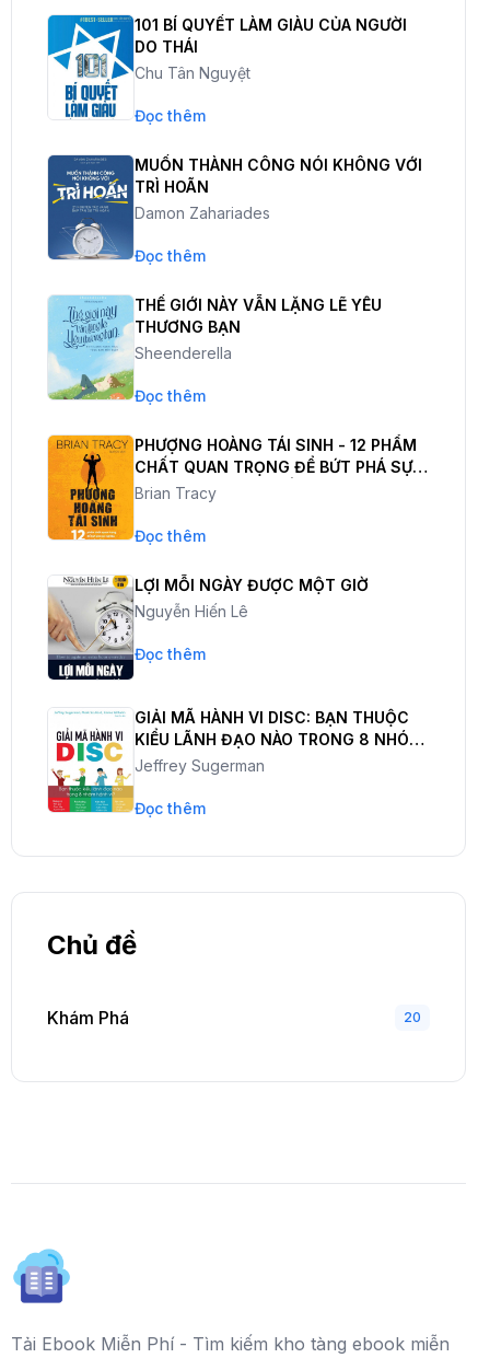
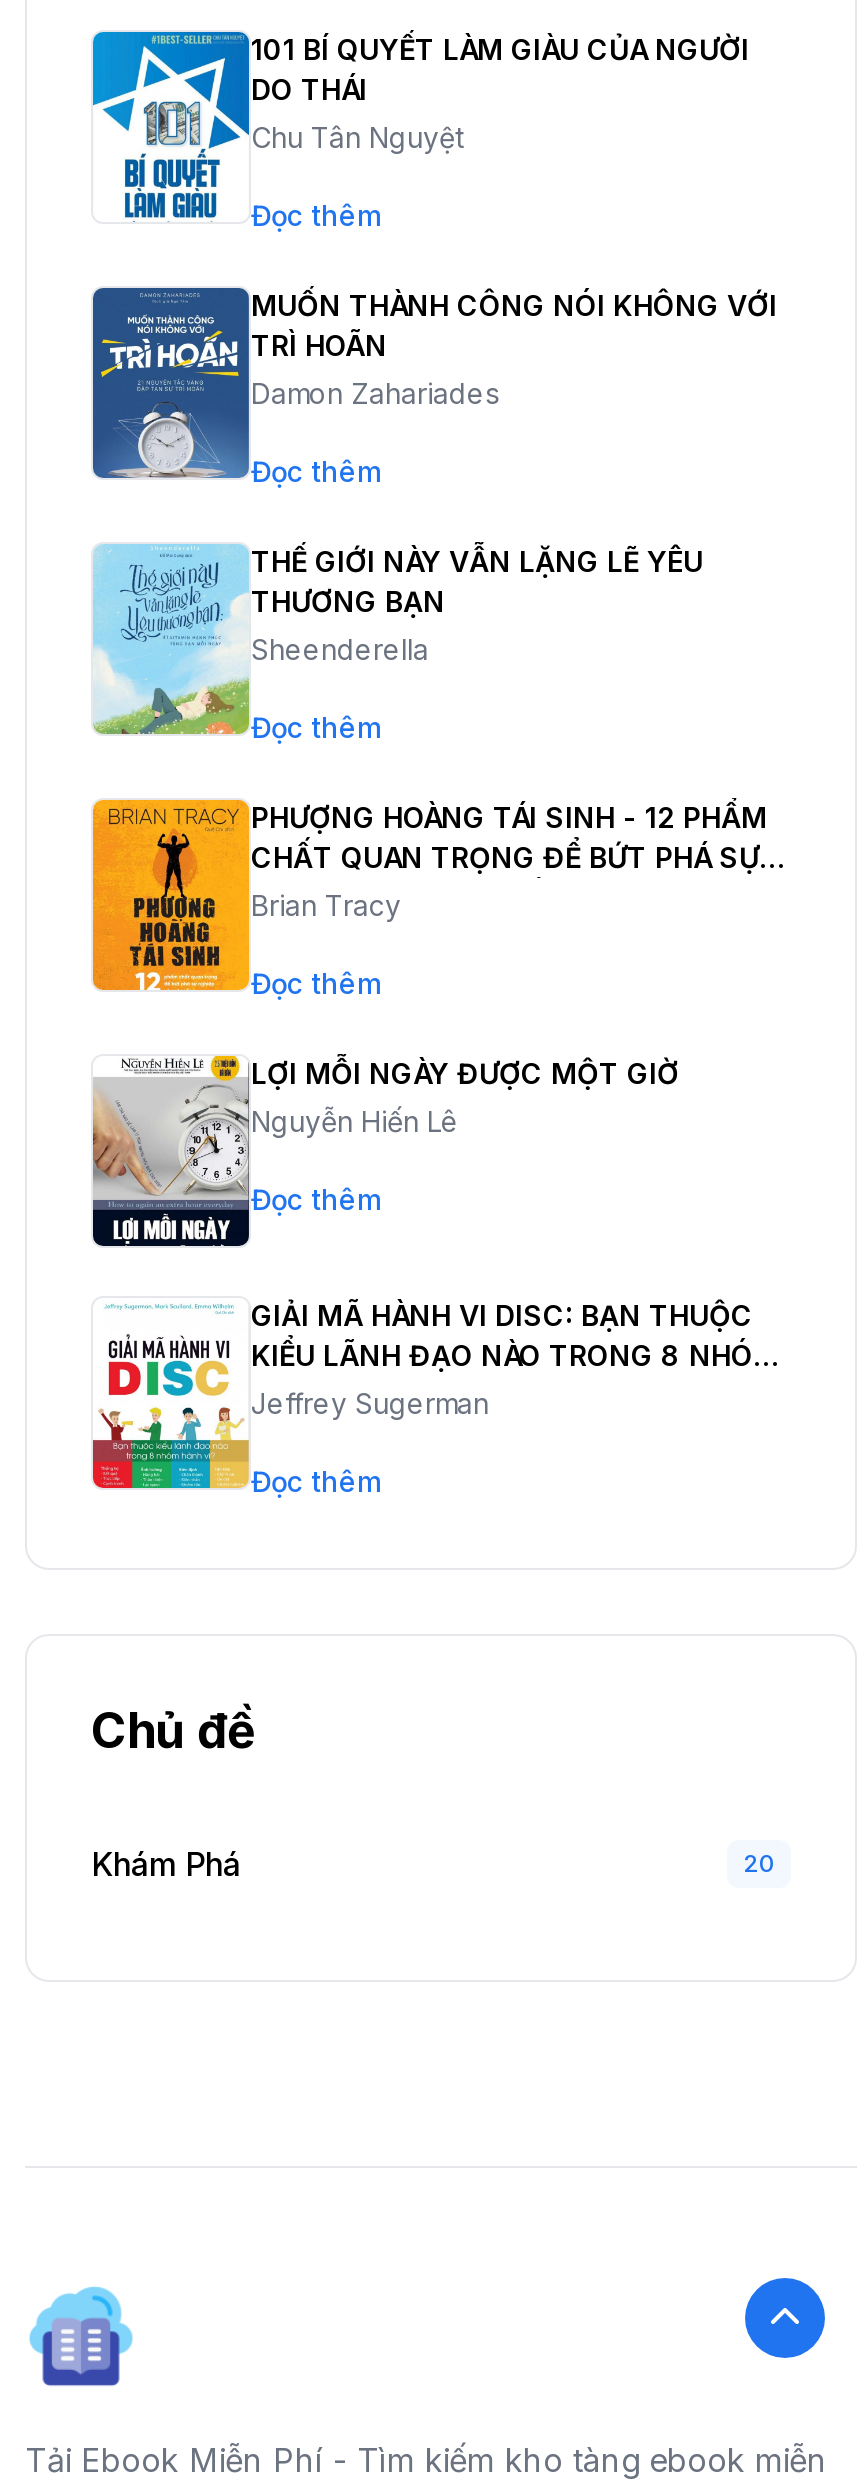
none -> [743,2276,827,2360] [image]

